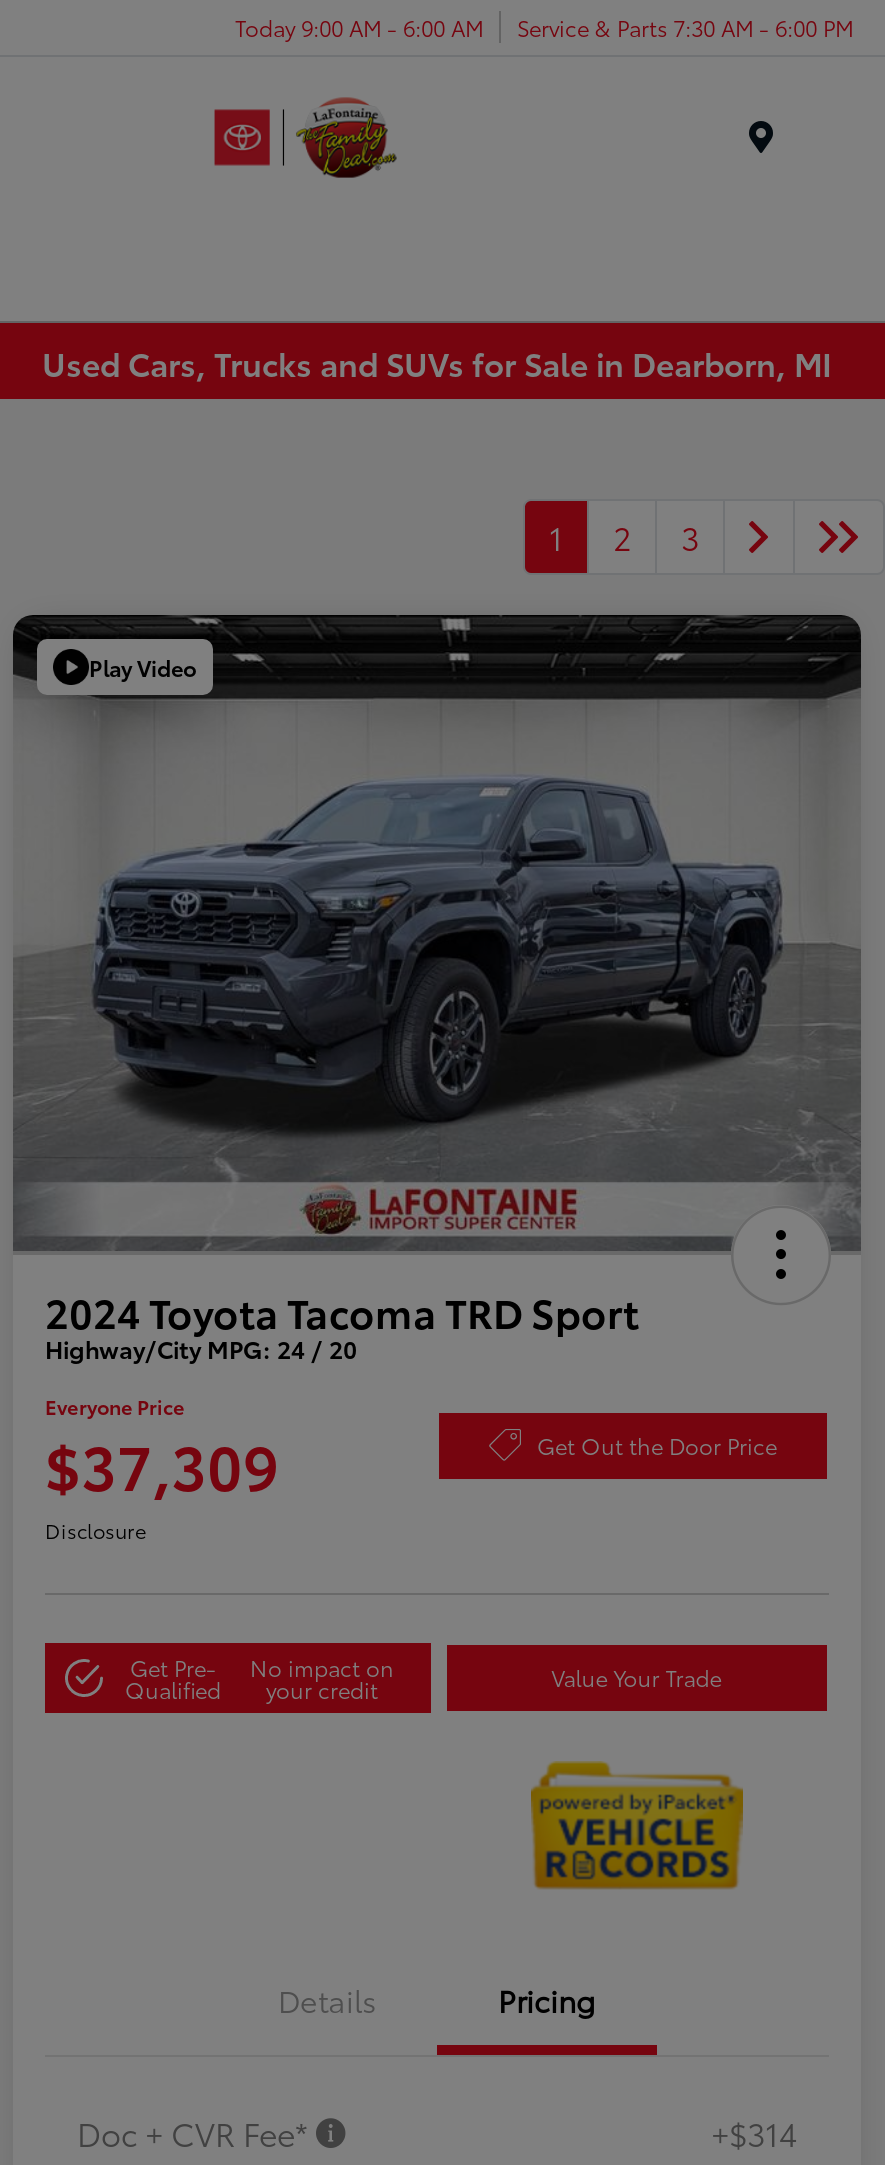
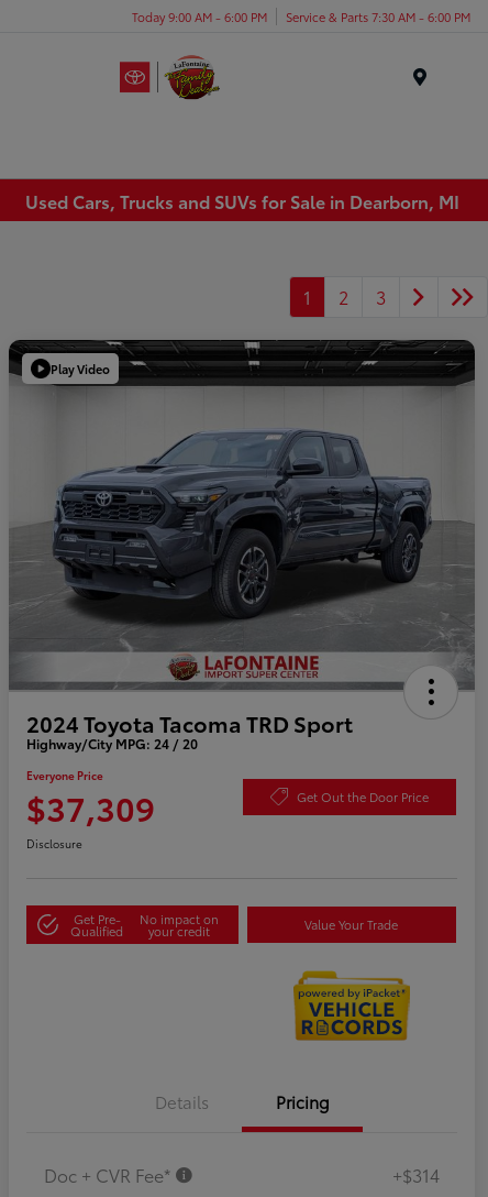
[235,10,853,42] Today 9:00 AM - 6:00 AM Service & Parts 7:30 AM - 6:00 PM -> [132,7,470,25] Today 9:00 AM - 6:00 PM Service & Parts 7:30 AM - 6:00 PM

